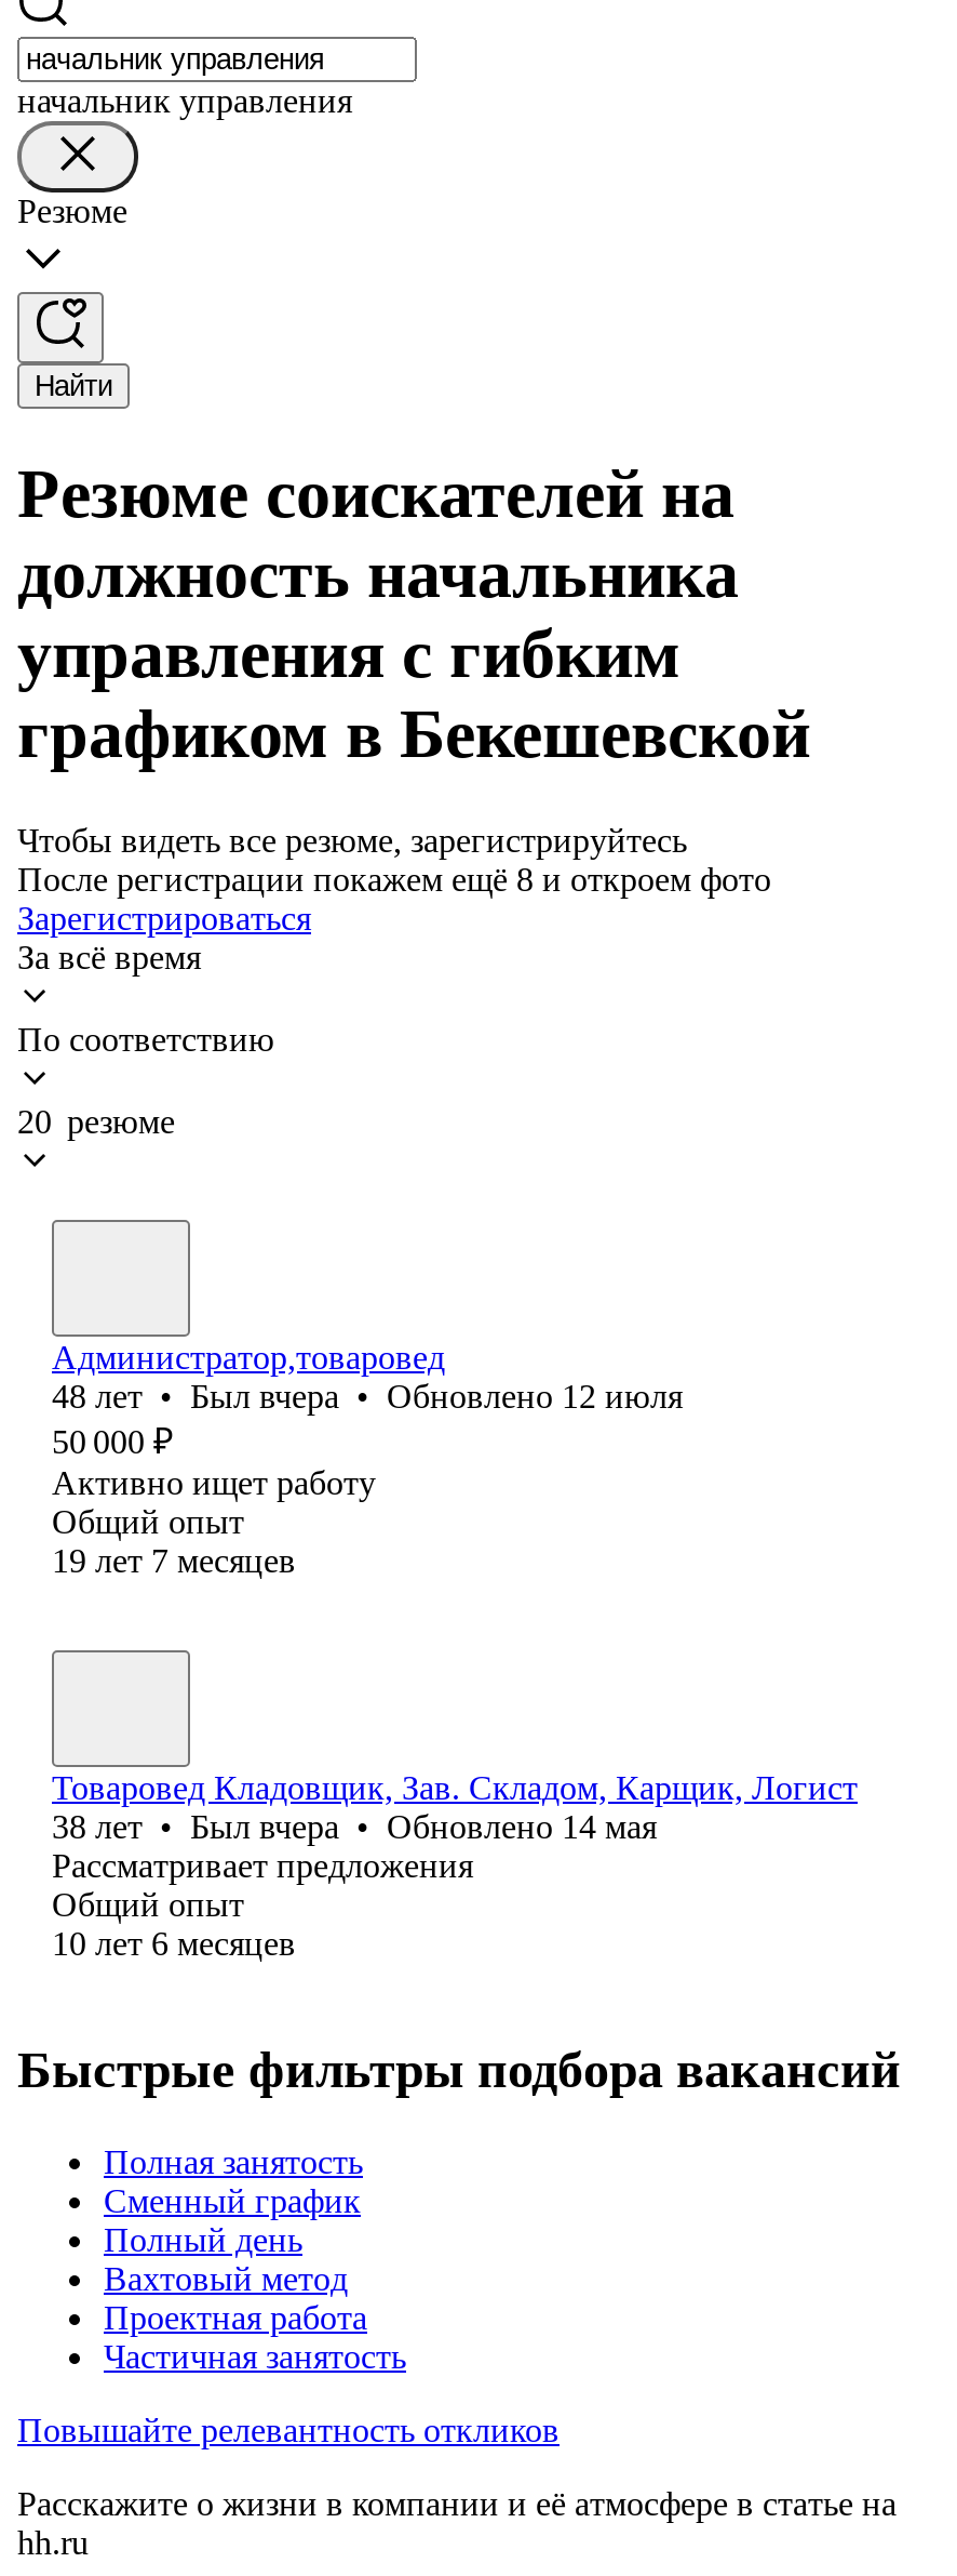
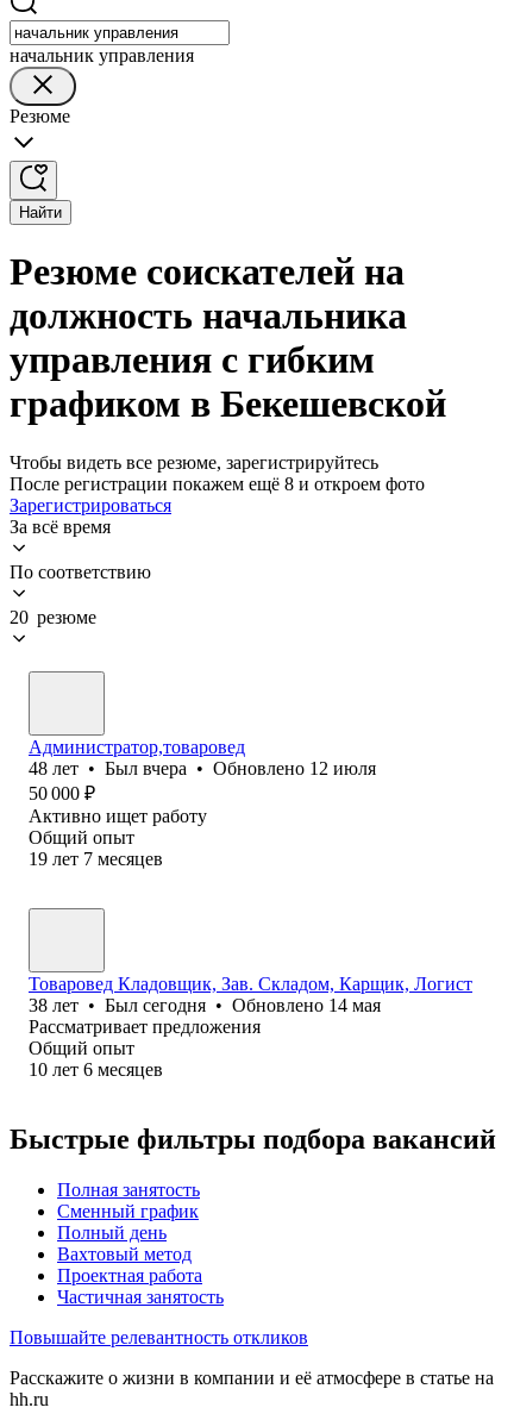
[52,1808,657,1845] 38 лет • Был вчера • Обновлено 14 мая -> [29,995,381,1015] 38 лет • Был сегодня • Обновлено 14 мая

